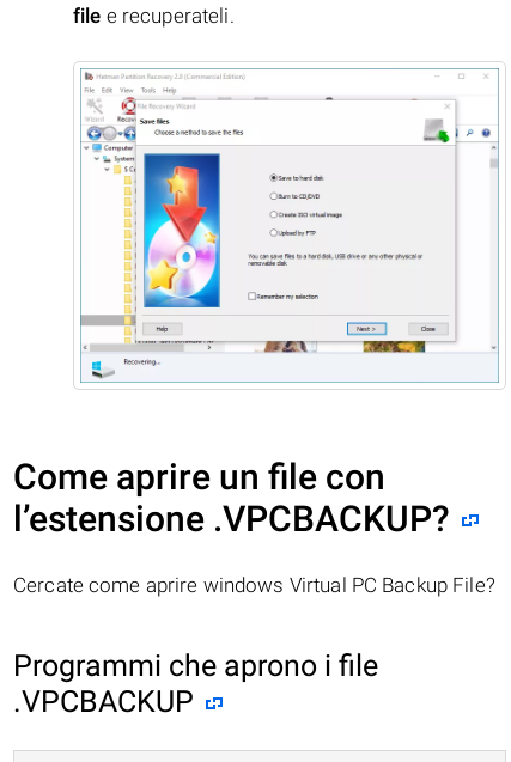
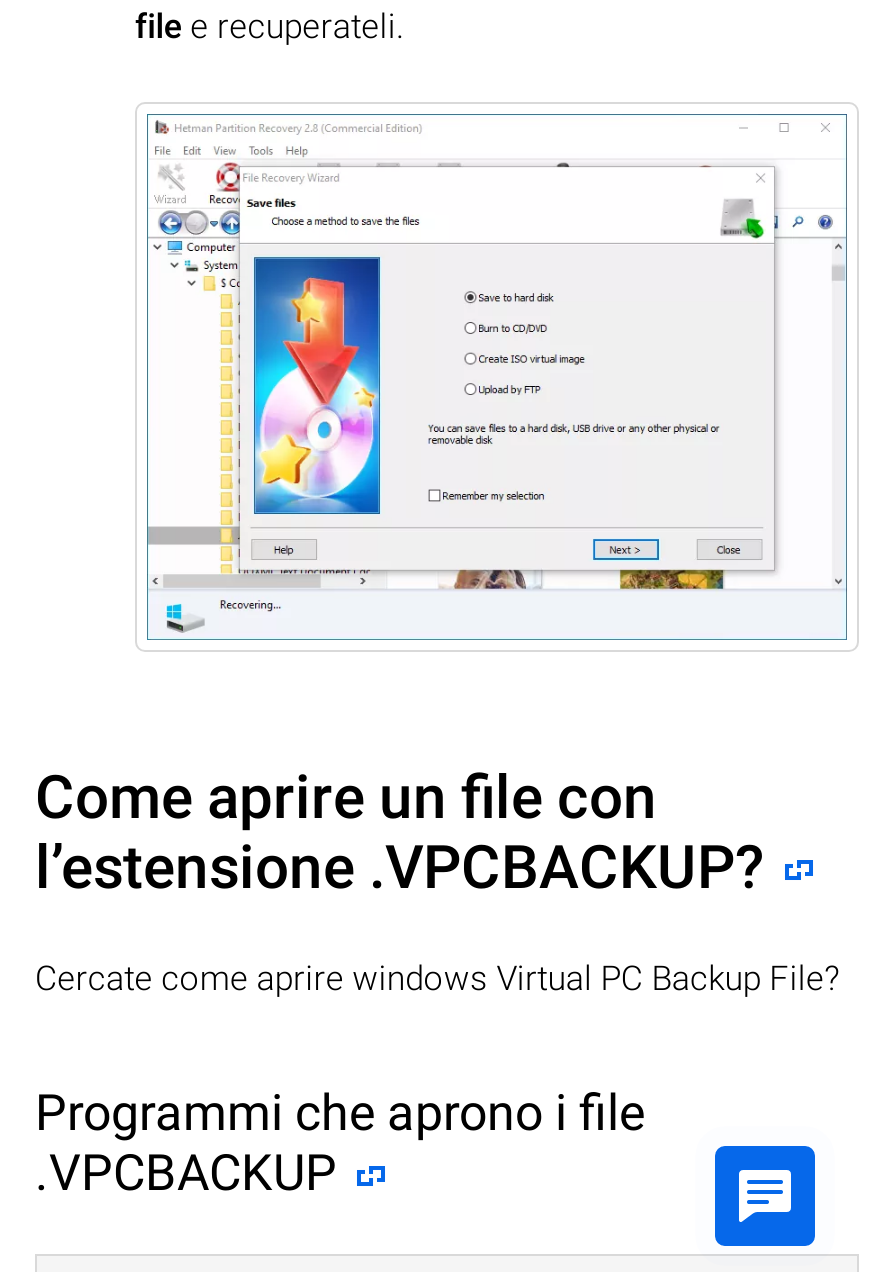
none -> [713,1144,817,1248] [image]

